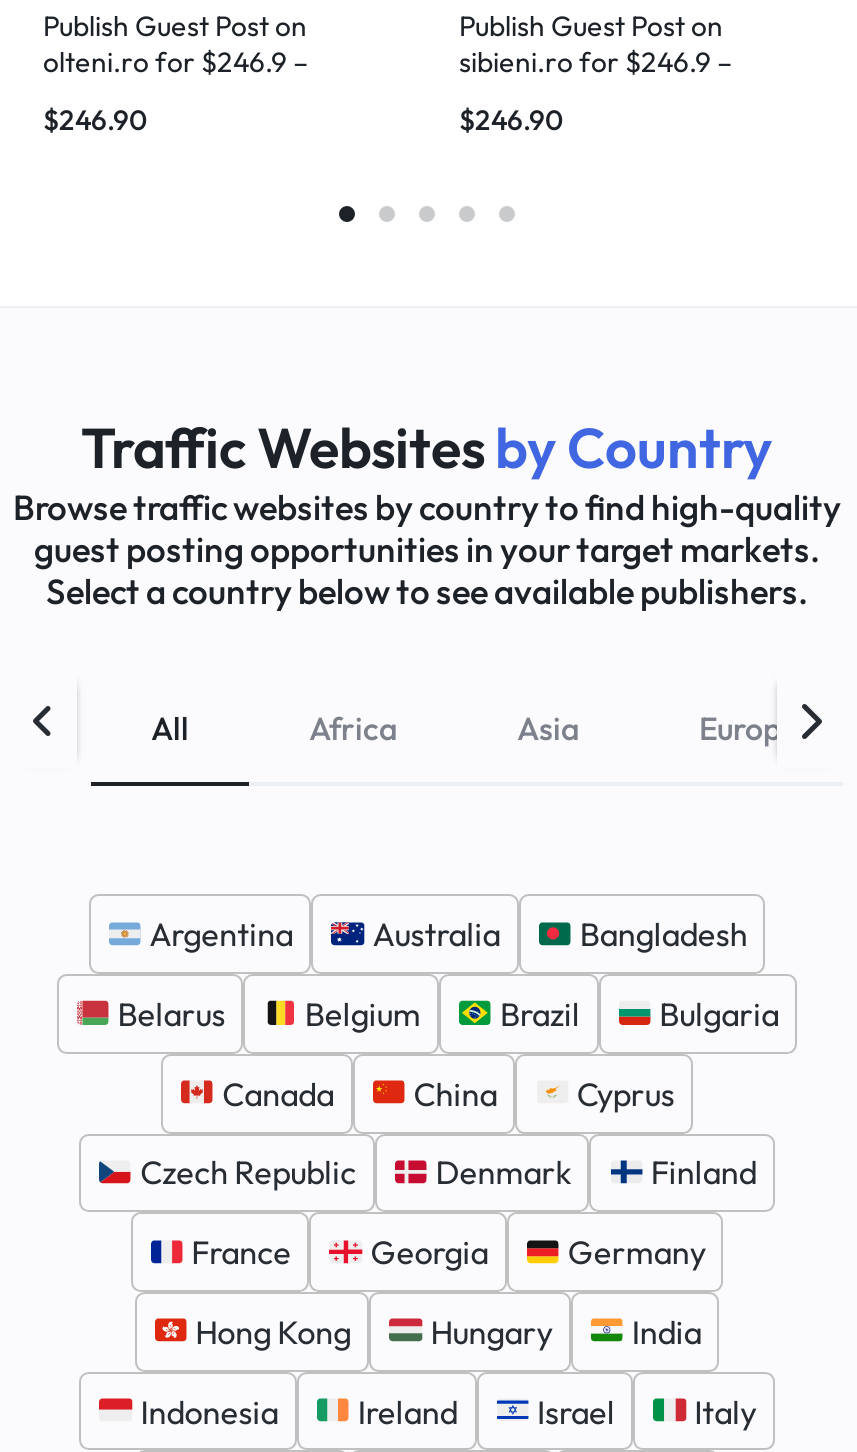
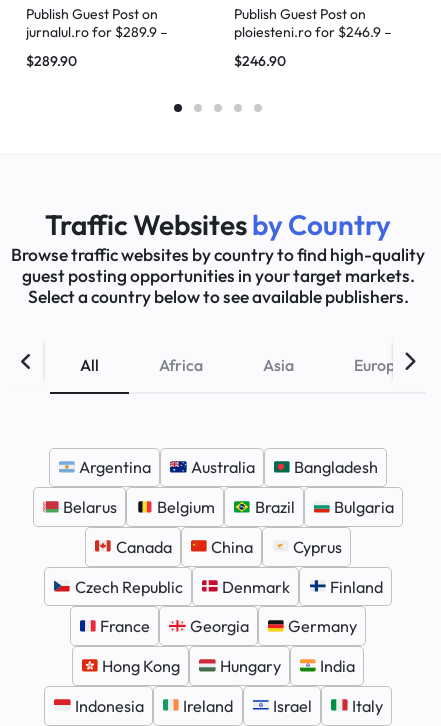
[43,45,309,81] olteni.ro for $246.9 – -> [26,22,168,40] jurnalul.ro for $289.9 –
[459,45,733,81] sibieni.ro for $246.9 – -> [234,22,392,40] ploiesteni.ro for $246.9 –
[43,103,147,139] $246.90 -> [26,51,77,69] $289.90

